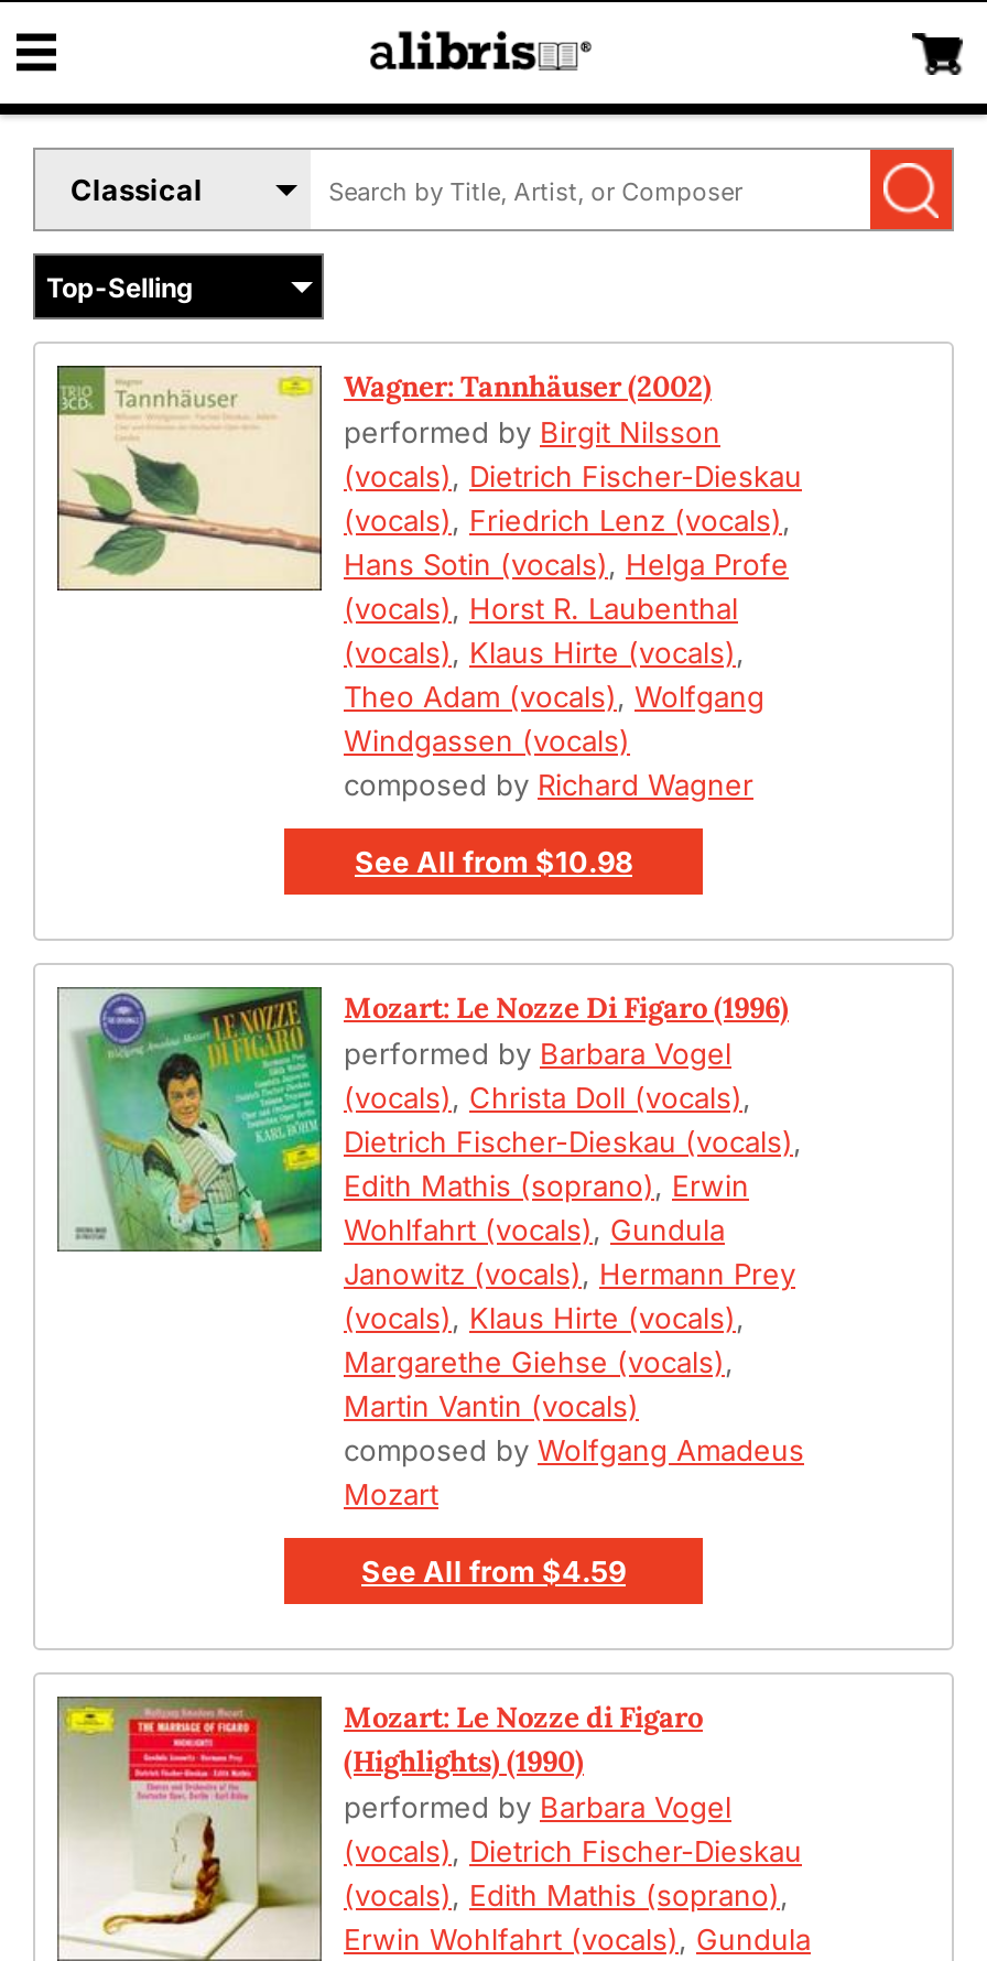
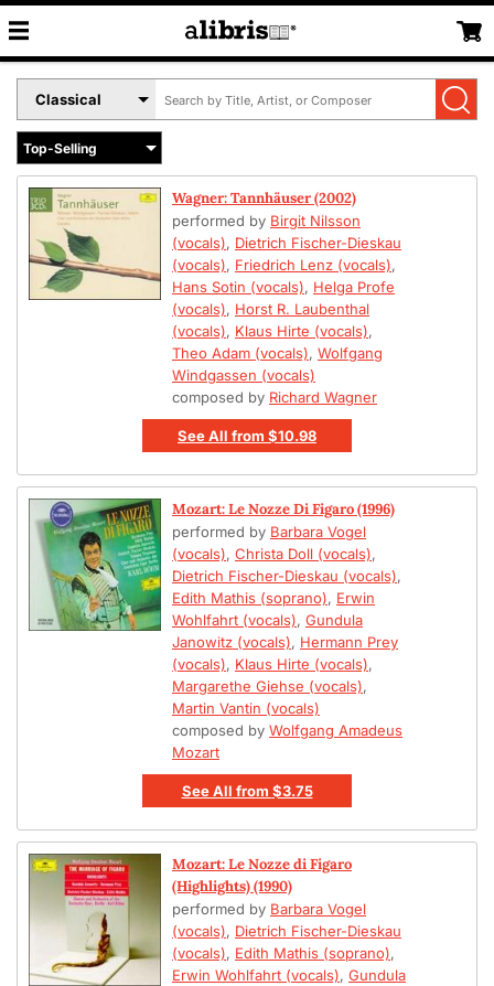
[361,1553,626,1589] See All from $4.59 -> [181,782,313,800] See All from $3.75

